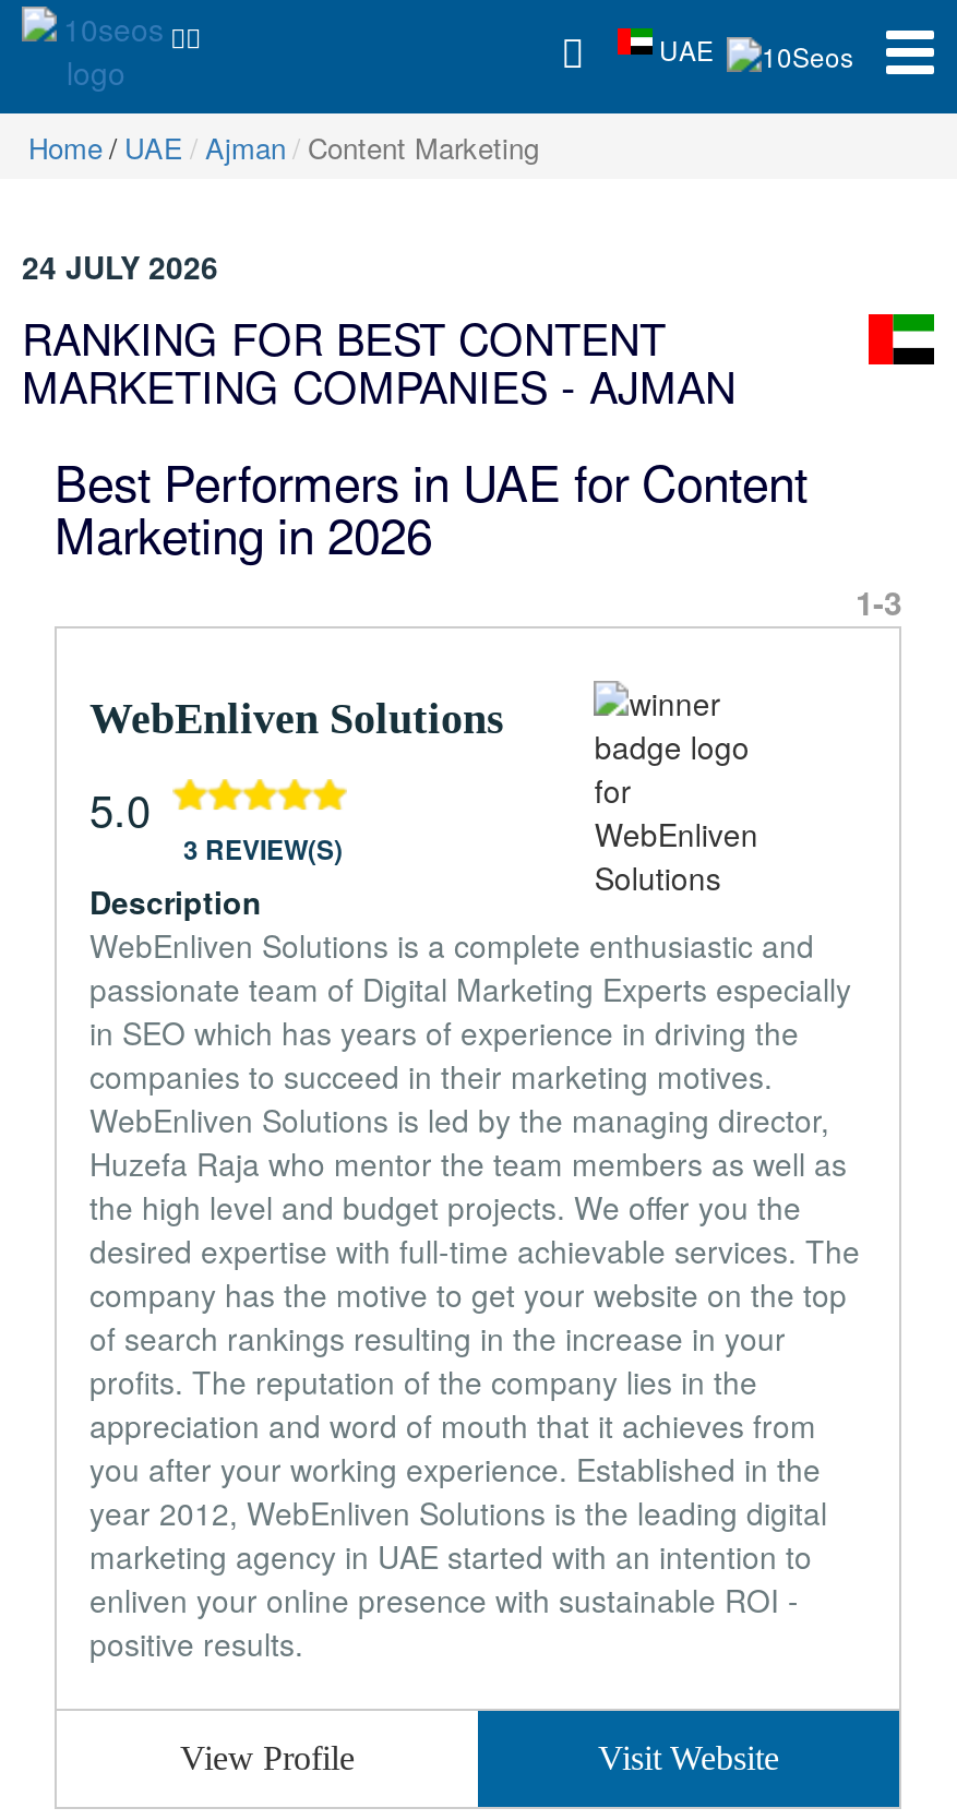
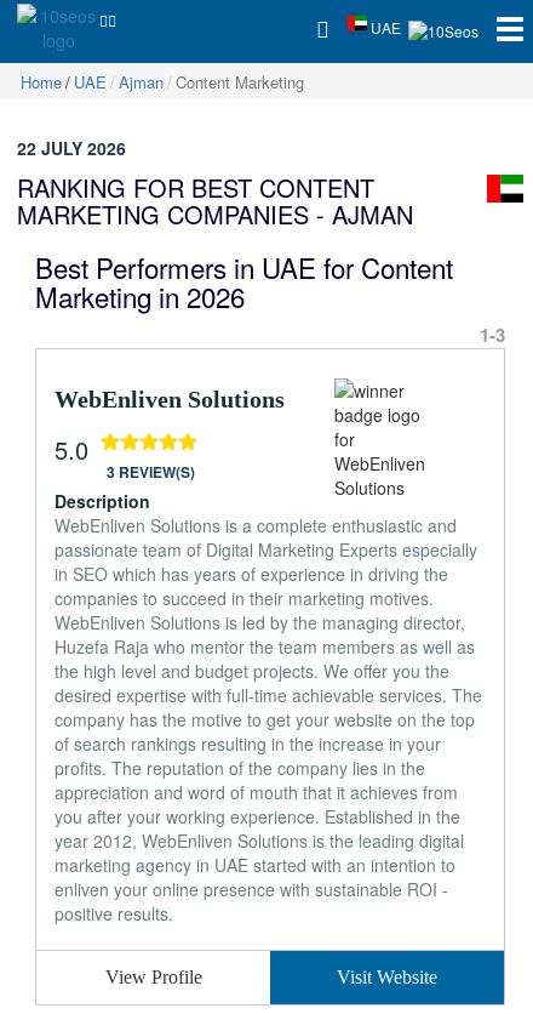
[22,244,218,288] 24 JULY 2026 -> [17,136,126,160] 22 JULY 2026

